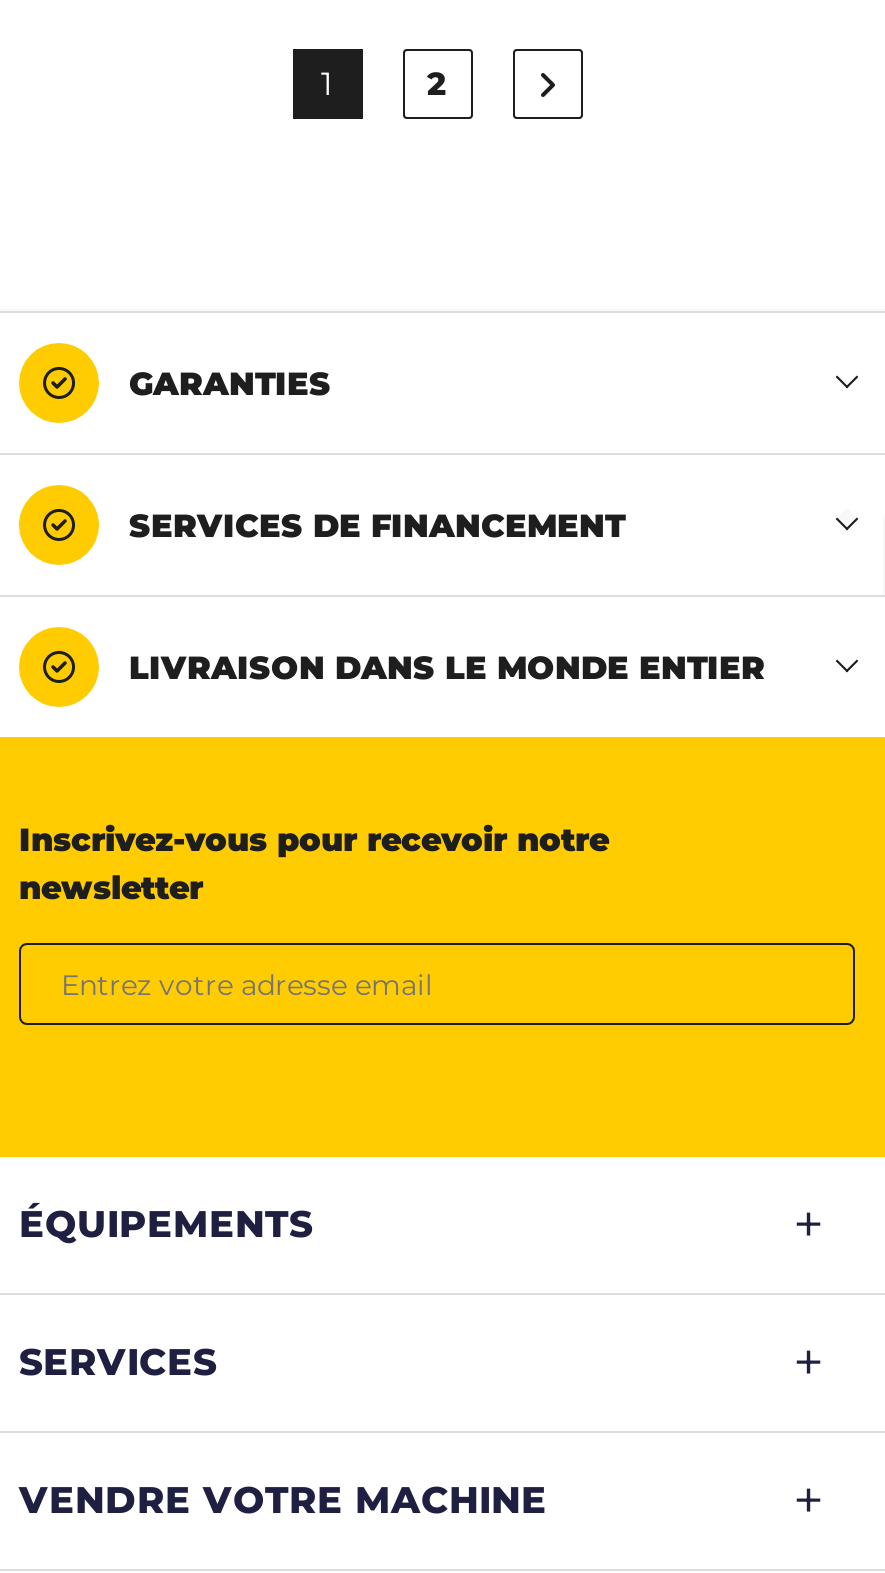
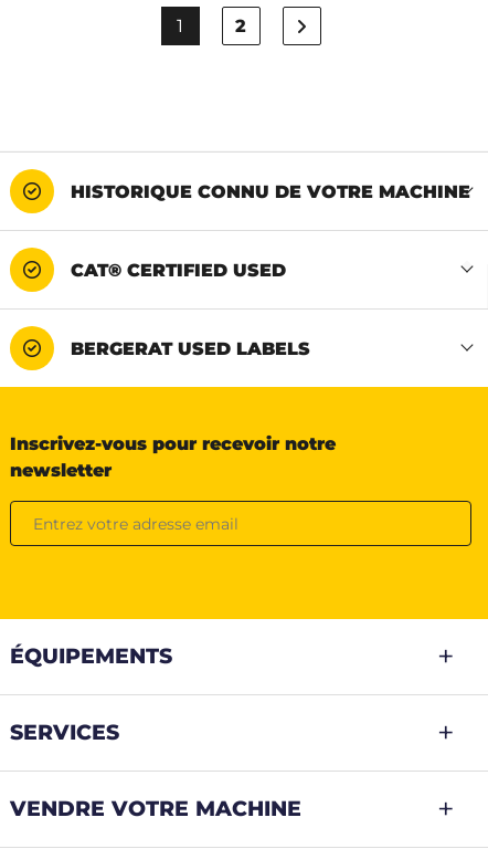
[129,364,331,402] GARANTIES -> [71,181,470,202] HISTORIQUE CONNU DE VOTRE MACHINE
[129,506,625,544] SERVICES DE FINANCEMENT -> [71,259,286,280] CAT® CERTIFIED USED
[129,648,765,686] LIVRAISON DANS LE MONDE ENTIER -> [71,338,310,359] BERGERAT USED LABELS

